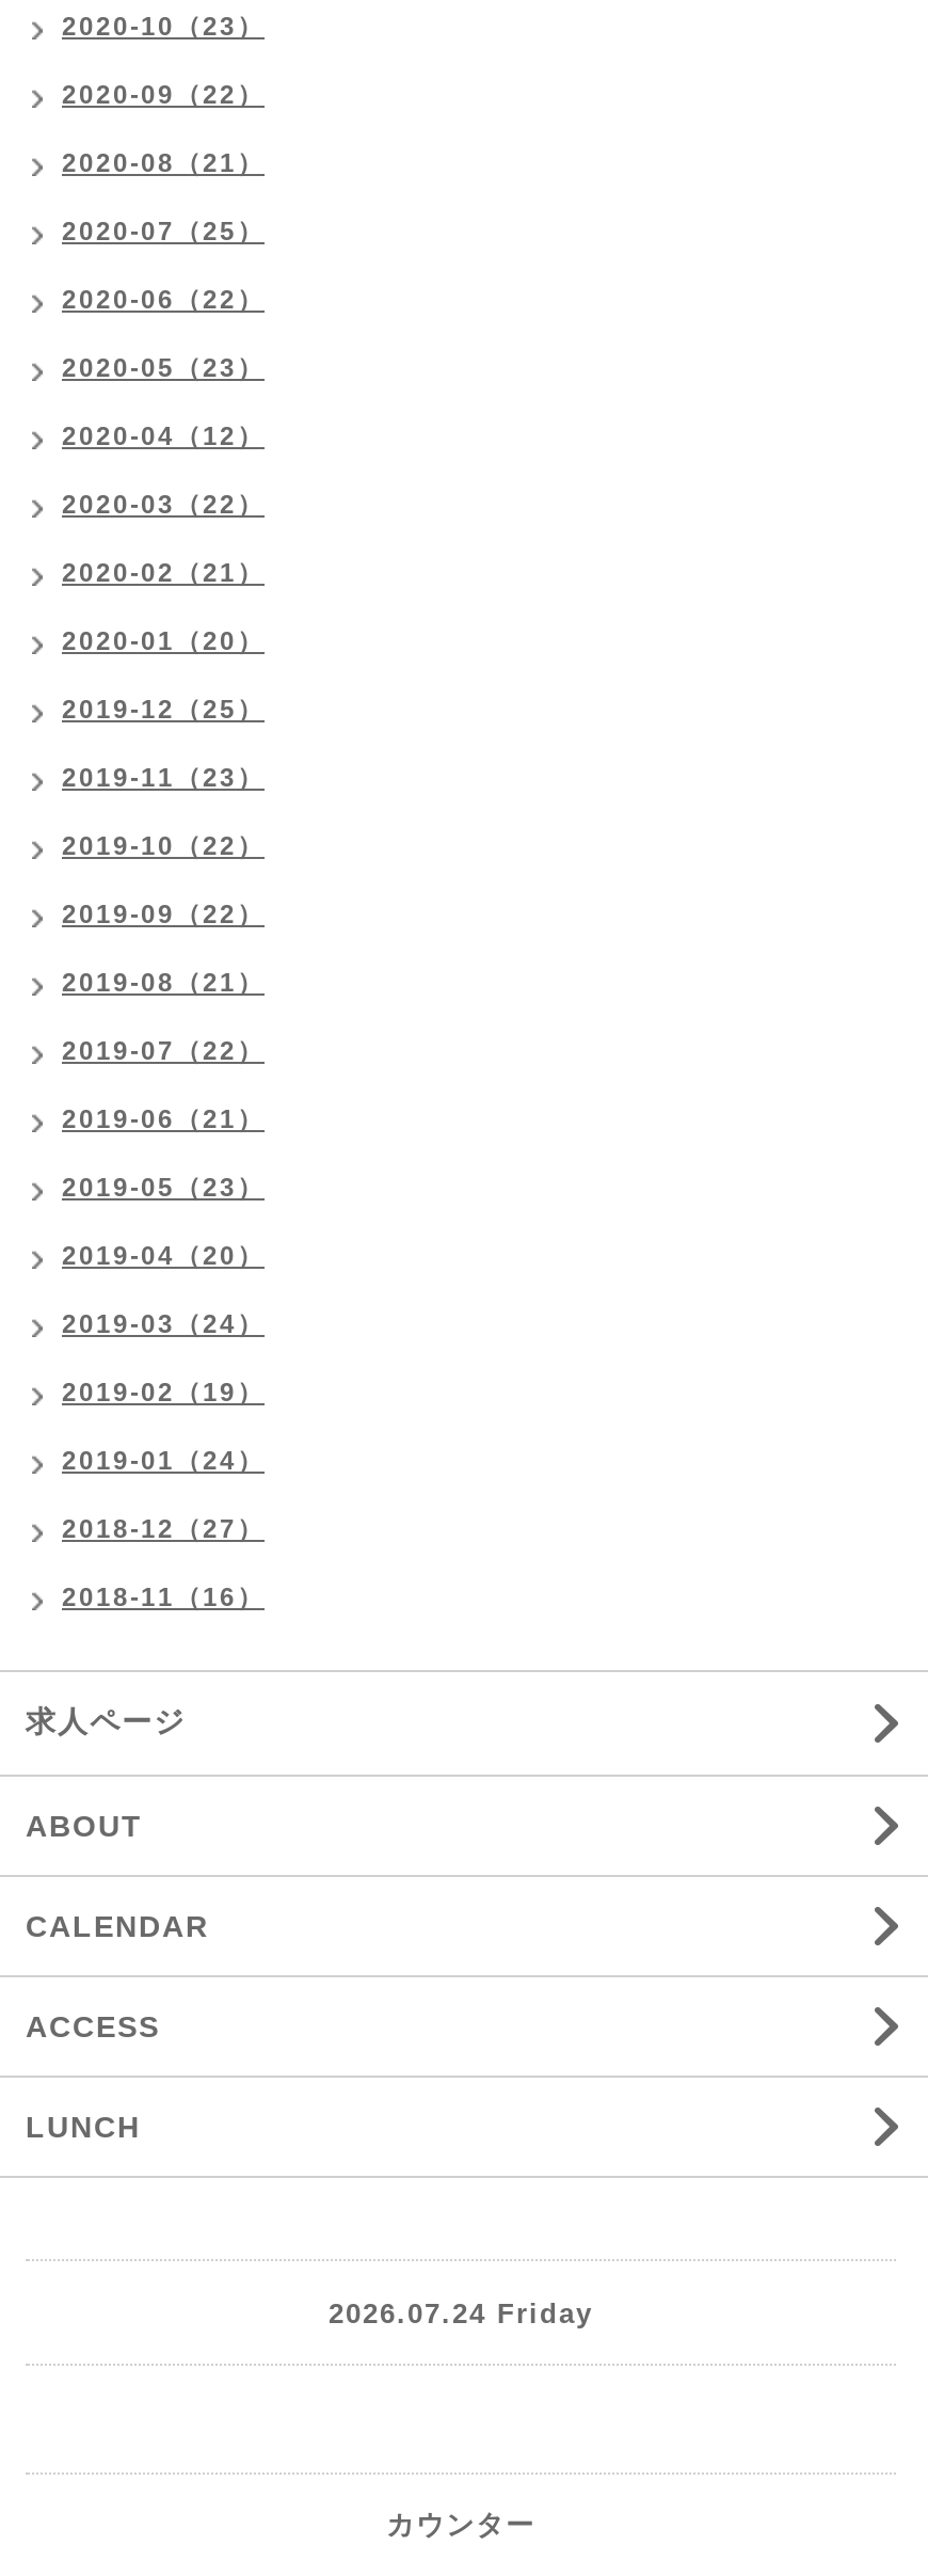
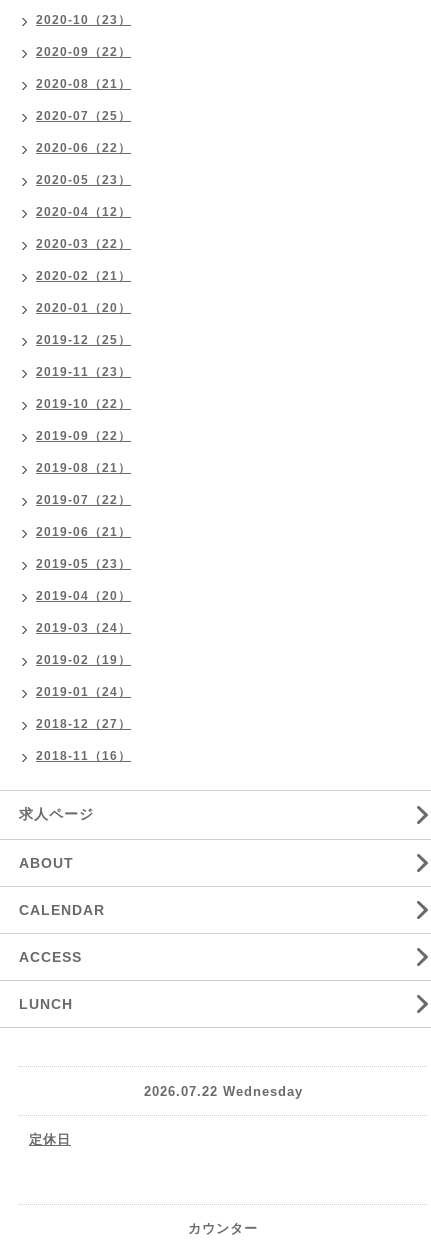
[329,2296,593,2328] 2026.07.24 Friday -> [29,1083,302,1147] 2026.07.22 Wednesday | 定休日

